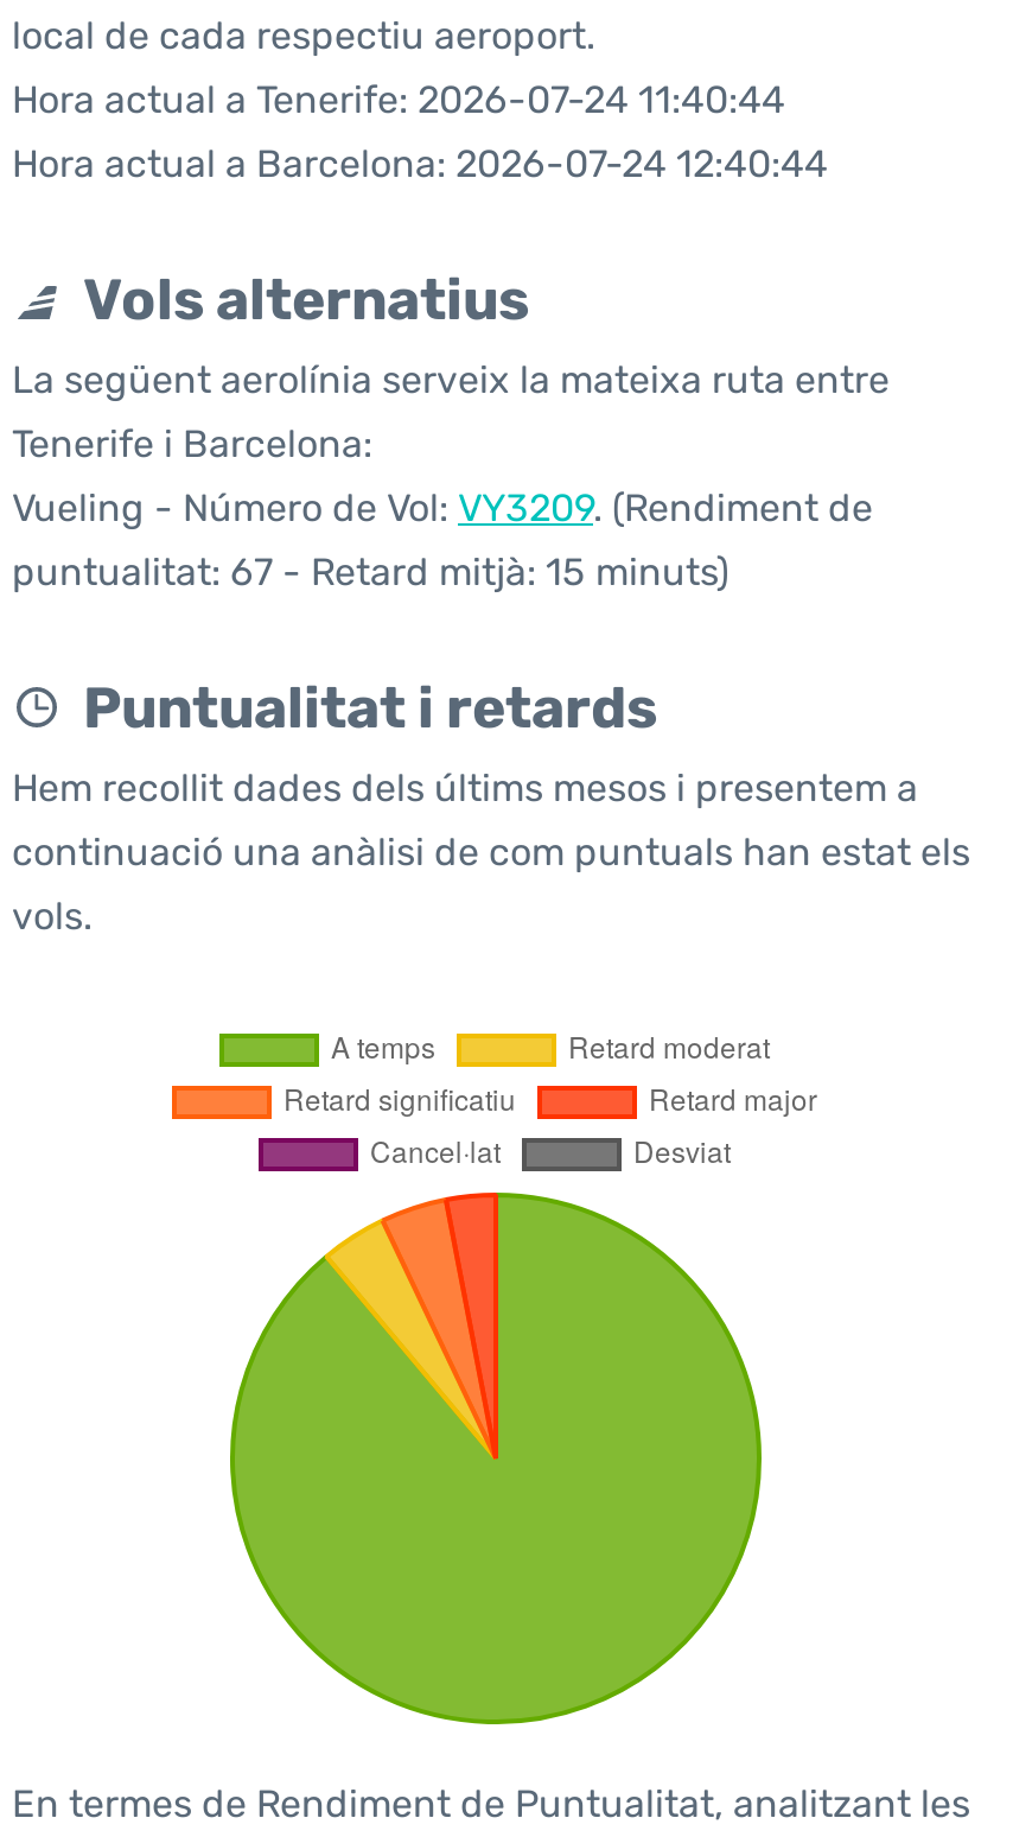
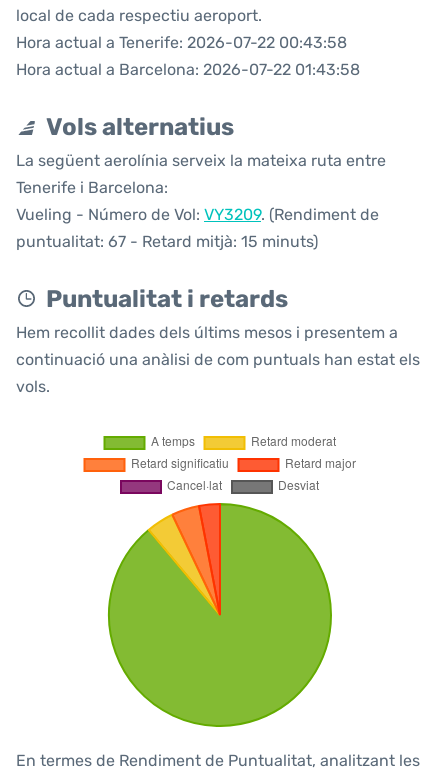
[12,77,785,122] Hora actual a Tenerife: 2026-07-24 11:40:44 -> [16,33,347,52] Hora actual a Tenerife: 2026-07-22 00:43:58
[12,141,828,186] Hora actual a Barcelona: 2026-07-24 12:40:44 -> [16,60,360,79] Hora actual a Barcelona: 2026-07-22 01:43:58

